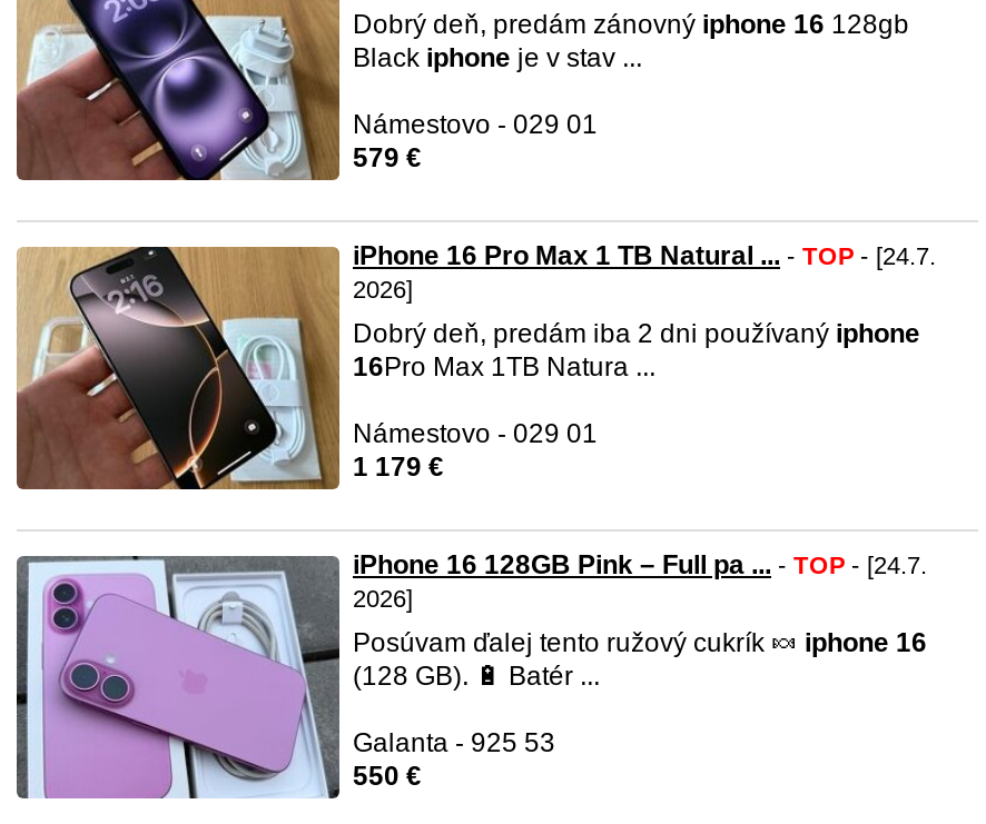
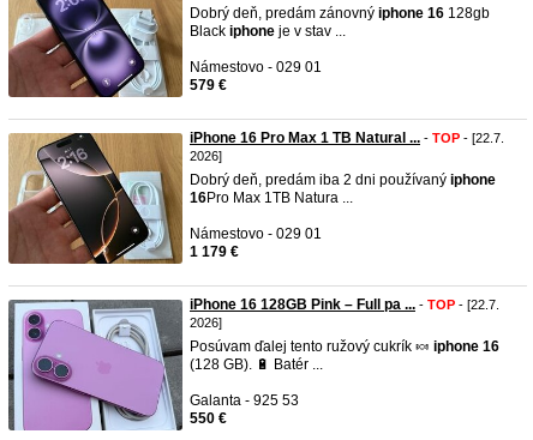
[353,240,936,271] iPhone 16 Pro Max 1 TB Natural ... - TOP - [24.7. -> [190,129,504,146] iPhone 16 Pro Max 1 TB Natural ... - TOP - [22.7.
[353,549,927,580] iPhone 16 128GB Pink – Full pa ... - TOP - [24.7. -> [190,296,499,313] iPhone 16 128GB Pink – Full pa ... - TOP - [22.7.

